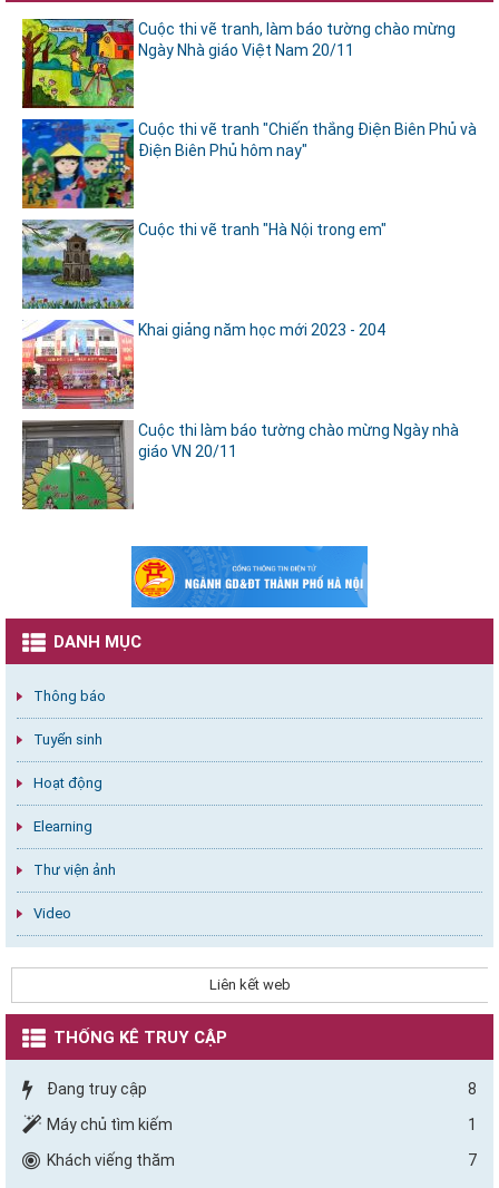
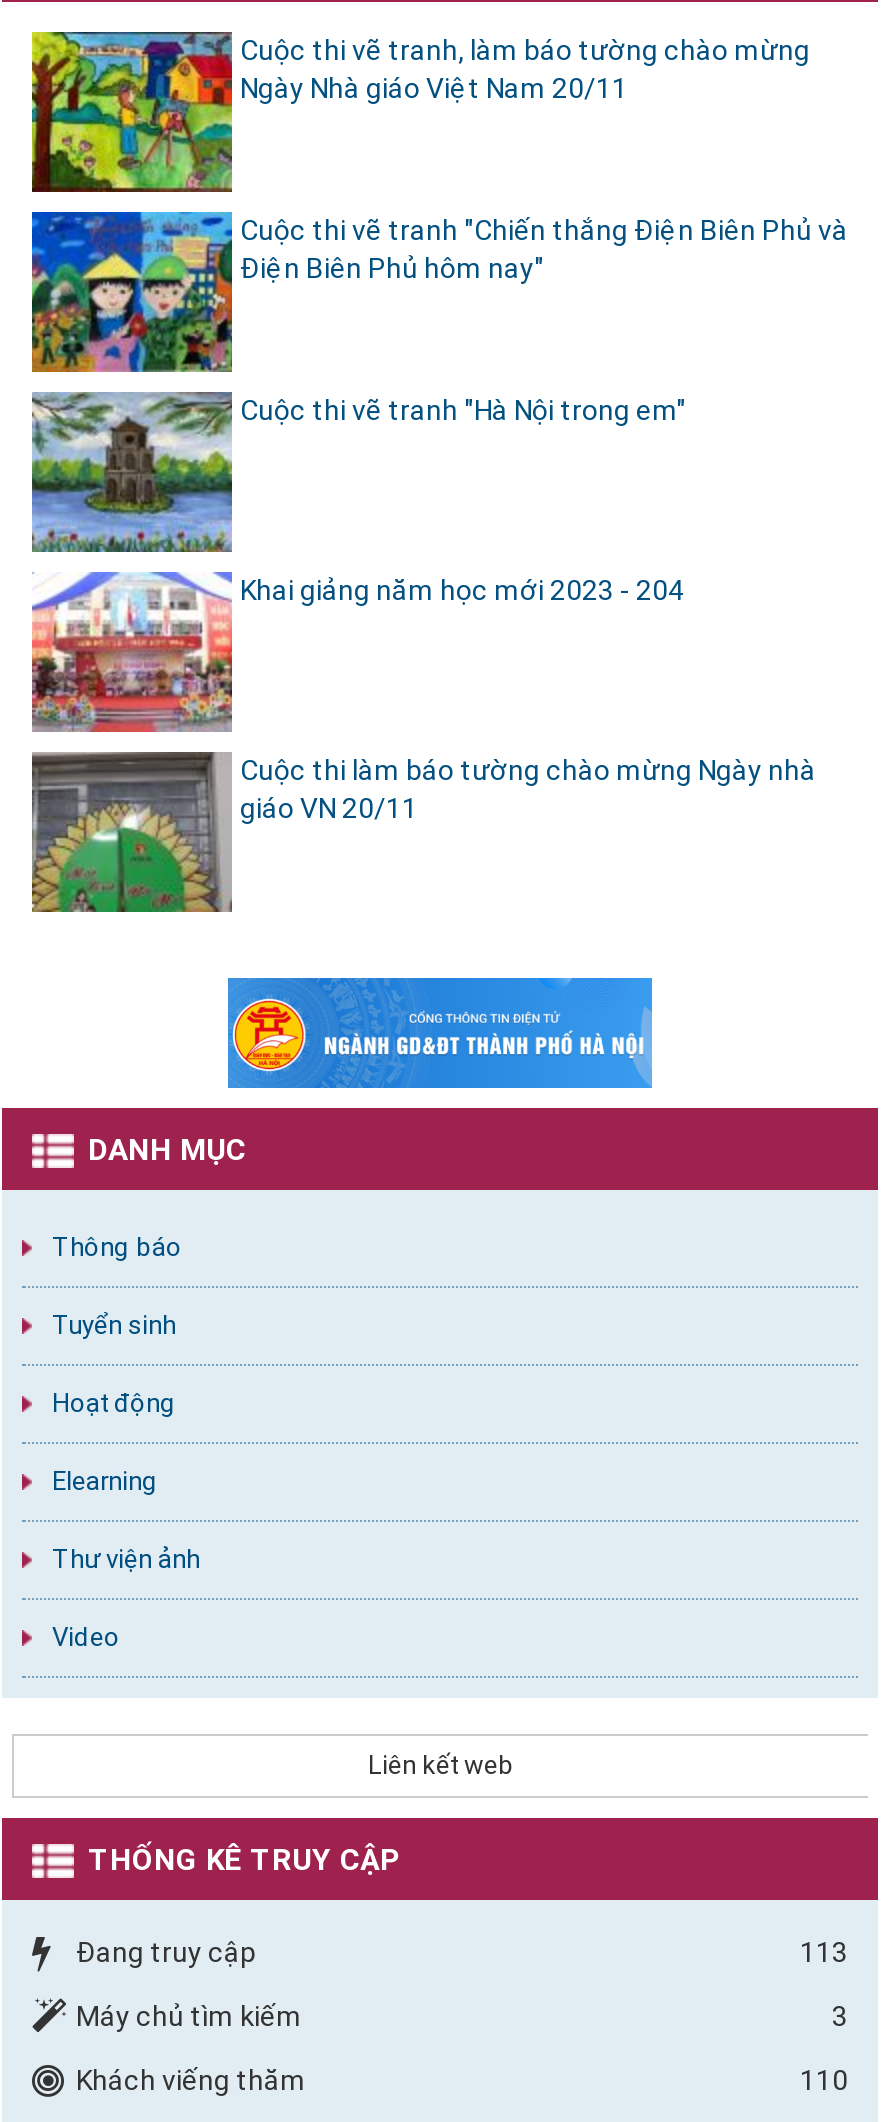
[468,1080,477,1098] 8 -> [800,1937,848,1969] 113
[468,1116,477,1134] 1 -> [832,2001,848,2033] 3
[468,1152,477,1169] 7 -> [800,2065,848,2097] 110

